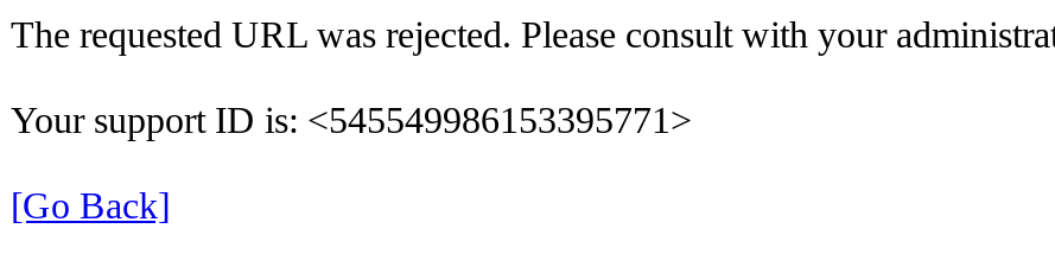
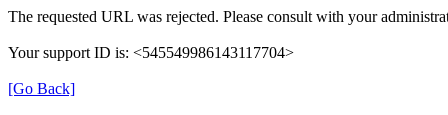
[11,100,692,140] Your support ID is: <545549986153395771> -> [8,44,294,61] Your support ID is: <545549986143117704>

